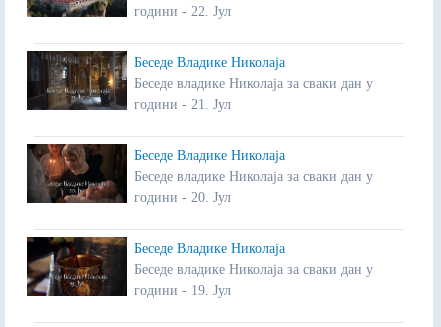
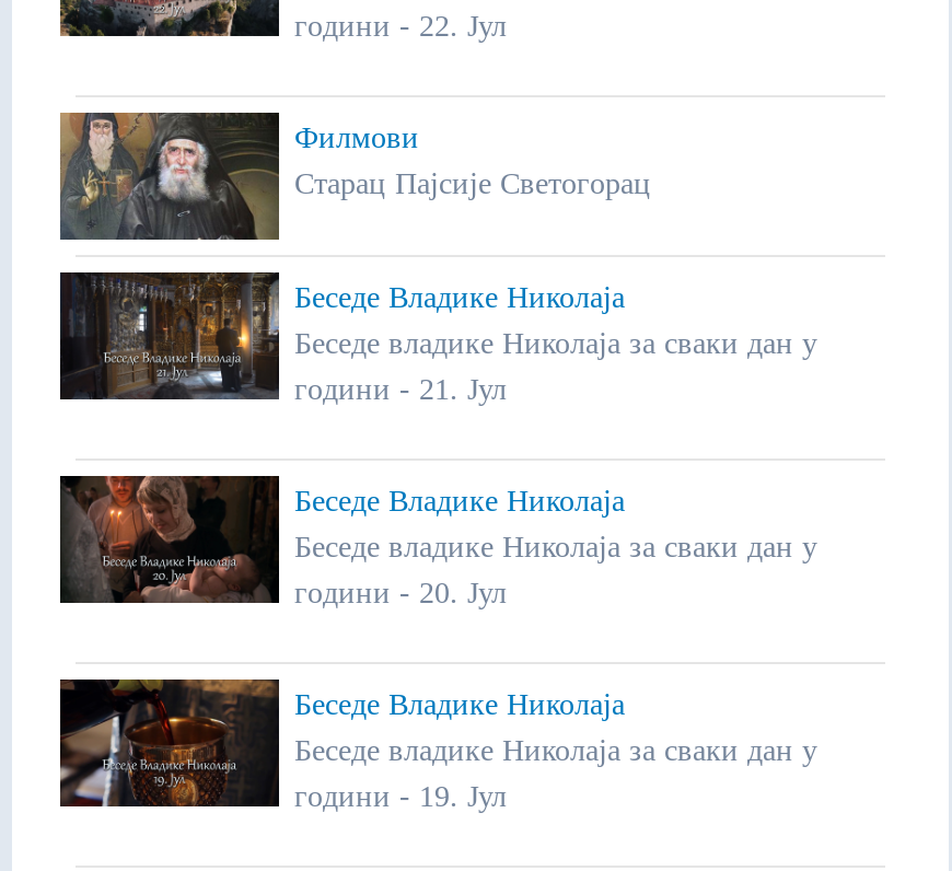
none -> [58,112,651,241] [image] | Филмови | Старац Пајсије Светогорац

